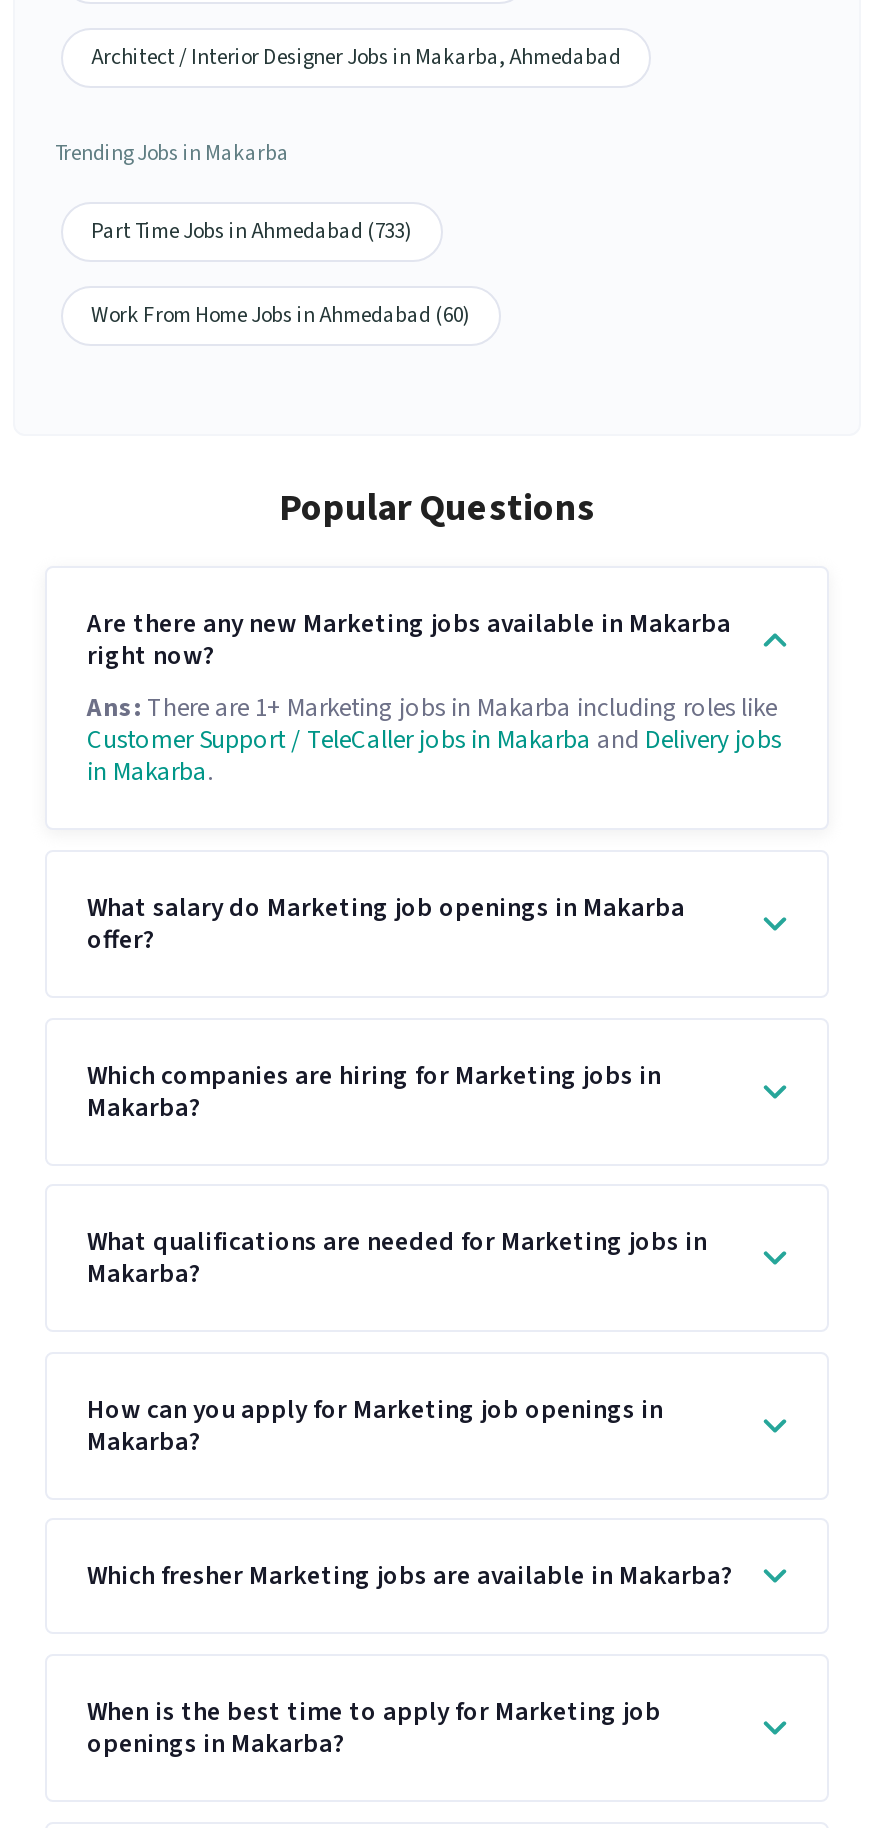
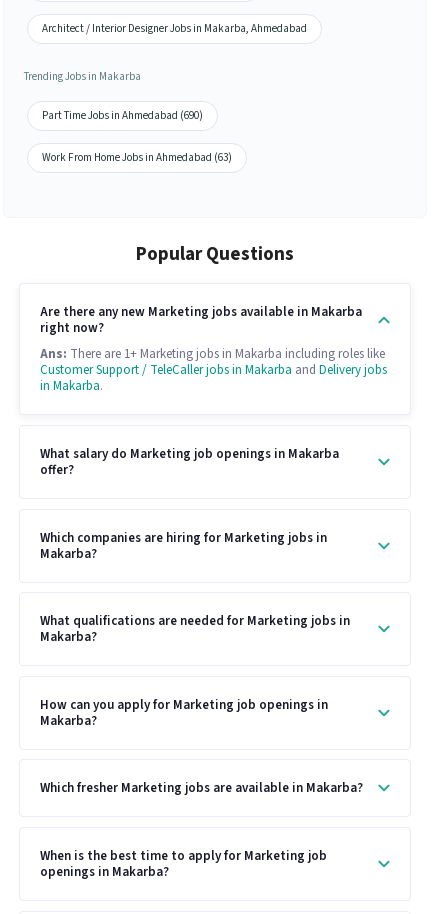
[91,217,413,247] Part Time Jobs in Ahmedabad (733) -> [42,108,203,123] Part Time Jobs in Ahmedabad (690)
[91,301,471,331] Work From Home Jobs in Ahmedabad (60) -> [42,150,232,165] Work From Home Jobs in Ahmedabad (63)

